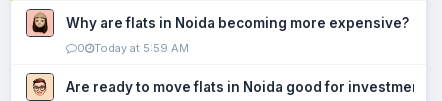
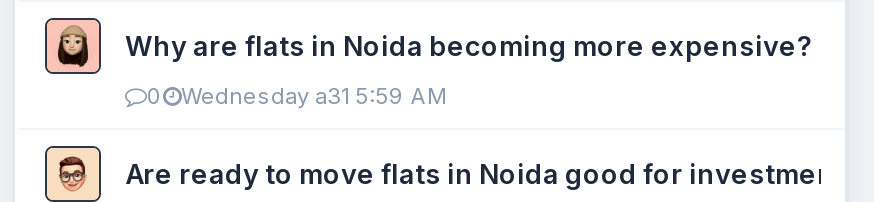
[94,41,189,55] Today at 5:59 AM -> [181,82,447,110] Wednesday a31 5:59 AM

